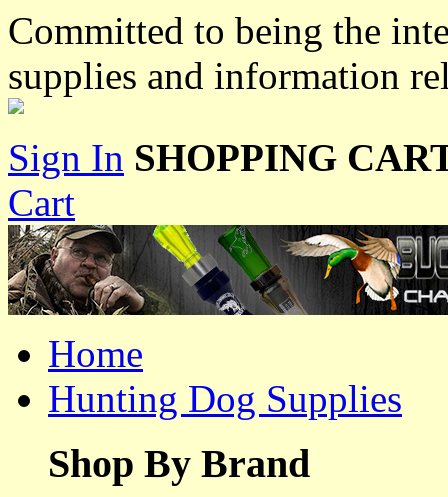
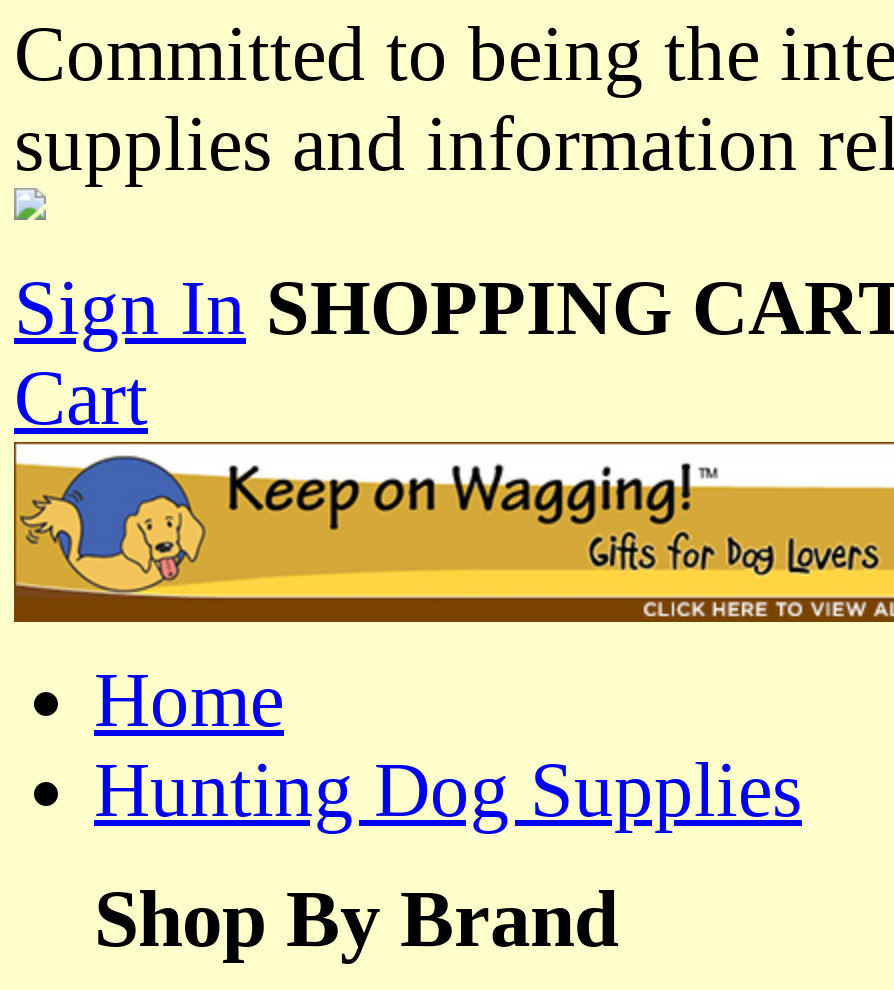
[7,224,445,316] [image] -> [12,440,888,624] [image]

